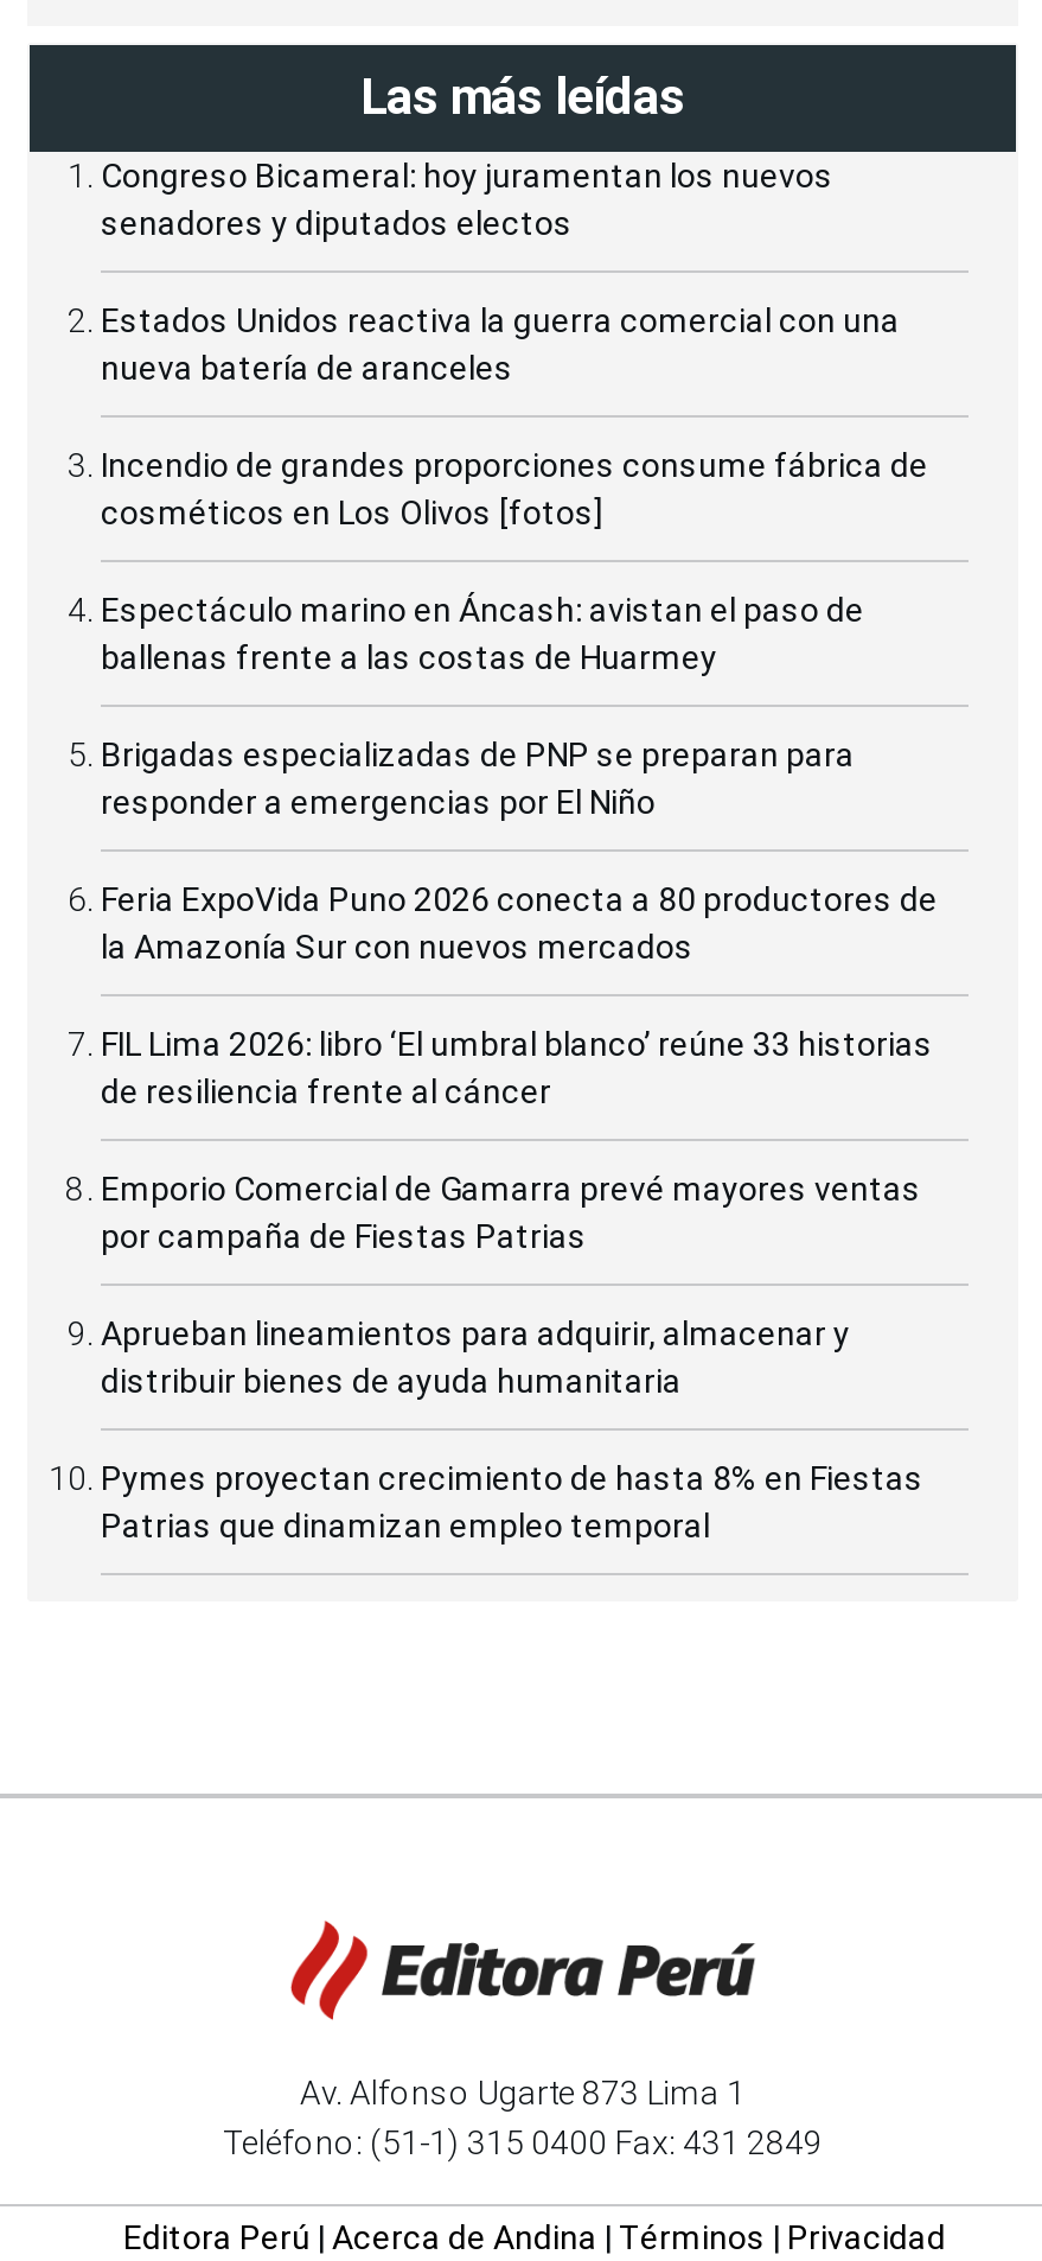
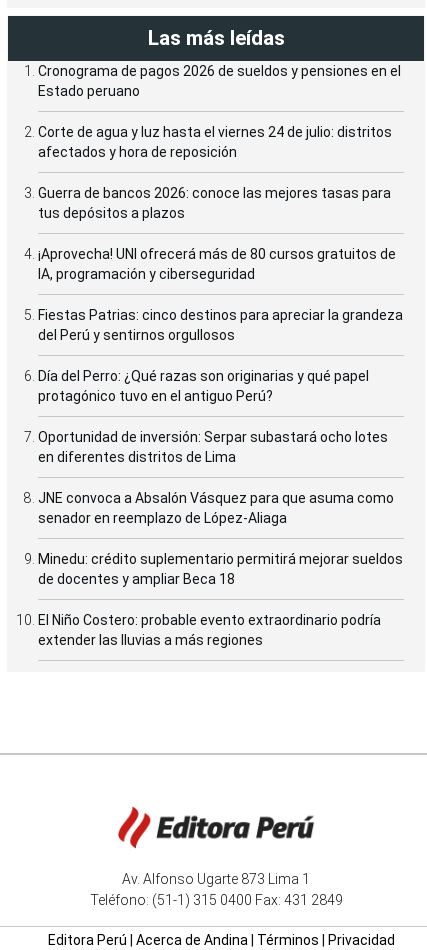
[101,156,833,242] Congreso Bicameral: hoy juramentan los nuevos | senadores y diputados electos -> [38,63,401,99] Cronograma de pagos 2026 de sueldos y pensiones en el | Estado peruano
[101,301,900,386] Estados Unidos reactiva la guerra comercial con una | nueva batería de aranceles -> [38,124,392,160] Corte de agua y luz hasta el viernes 24 de julio: distritos | afectados y hora de reposición
[101,446,928,531] Incendio de grandes proporciones consume fábrica de | cosméticos en Los Olivos [fotos] -> [38,185,391,221] Guerra de bancos 2026: conoce las mejores tasas para | tus depósitos a plazos
[101,590,864,676] Espectáculo marino en Áncash: avistan el paso de | ballenas frente a las costas de Huarmey -> [38,246,396,282] ¡Aprovecha! UNI ofrecerá más de 80 cursos gratuitos de | IA, programación y ciberseguridad
[101,735,855,820] Brigadas especializadas de PNP se preparan para | responder a emergencias por El Niño -> [38,307,403,343] Fiestas Patrias: cinco destinos para apreciar la grandeza | del Perú y sentirnos orgullosos
[101,880,938,965] Feria ExpoVida Puno 2026 conecta a 80 productores de | la Amazonía Sur con nuevos mercados -> [38,368,369,404] Día del Perro: ¿Qué razas son originarias y qué papel | protagónico tuvo en el antiguo Perú?
[101,1024,933,1110] FIL Lima 2026: libro ‘El umbral blanco’ reúne 33 historias | de resiliencia frente al cáncer -> [38,429,388,465] Oportunidad de inversión: Serpar subastará ocho lotes | en diferentes distritos de Lima
[101,1169,921,1255] Emporio Comercial de Gamarra prevé mayores ventas | por campaña de Fiestas Patrias -> [38,490,394,526] JNE convoca a Absalón Vásquez para que asuma como | senador en reemplazo de López-Aliaga
[101,1314,850,1399] Aprueban lineamientos para adquirir, almacenar y | distribuir bienes de ayuda humanitaria -> [38,551,403,587] Minedu: crédito suplementario permitirá mejorar sueldos | de docentes y ampliar Beca 18
[101,1459,923,1544] Pymes proyectan crecimiento de hasta 8% en Fiestas | Patrias que dinamizan empleo temporal -> [38,612,381,648] El Niño Costero: probable evento extraordinario podría | extender las lluvias a más regiones

